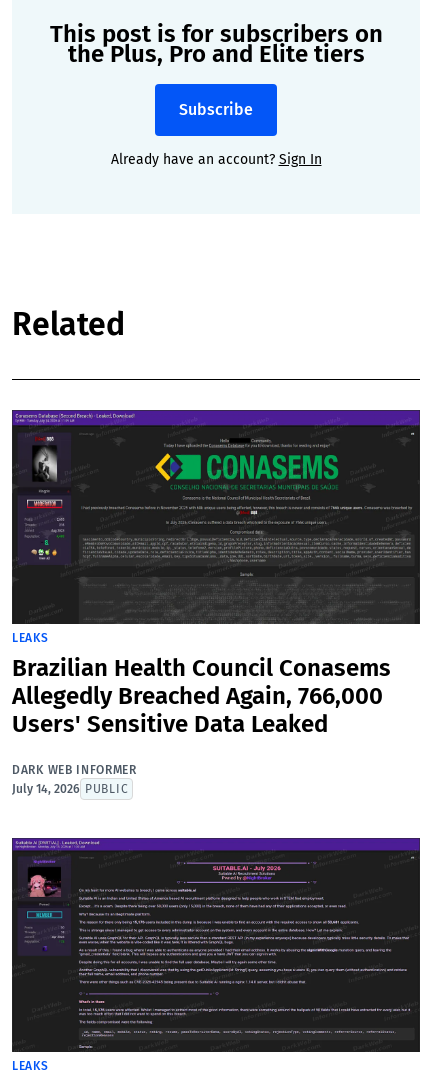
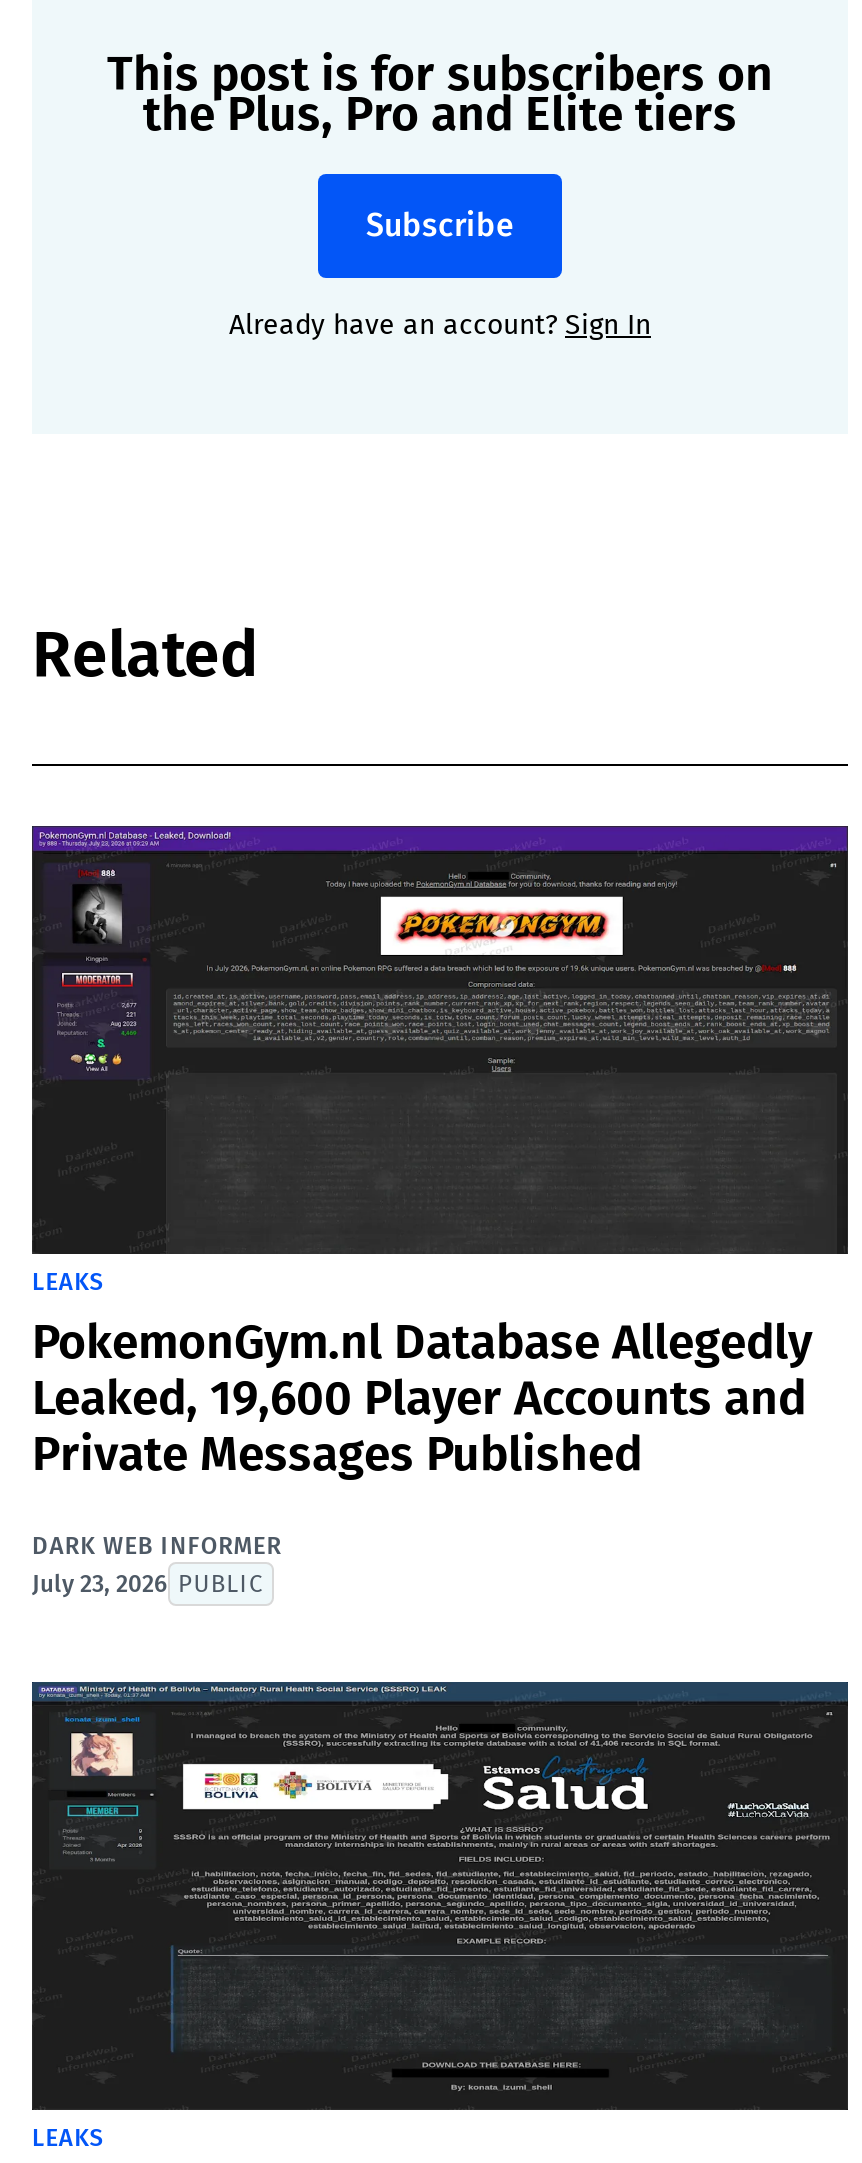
[12,414,420,564] [image] -> [32,834,848,1128] [image]
[12,654,391,738] Brazilian Health Council Conasems | Allegedly Breached Again, 766,000 | Users' Sensitive Data Leaked -> [32,1314,812,1482] PokemonGym.nl Database Allegedly | Leaked, 19,600 Player Accounts and | Private Messages Published
[12,782,128,796] July 14, 2026 PUBLIC -> [32,1570,264,1598] July 23, 2026 PUBLIC
[12,839,420,1037] [image] -> [32,1684,848,2102] [image]

